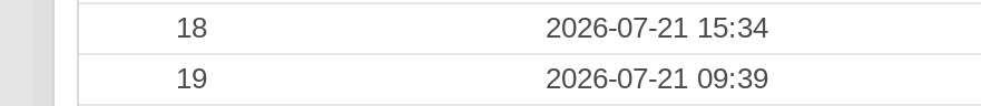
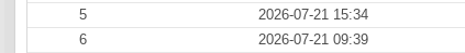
[176,11,207,44] 18 -> [79,6,87,23] 5
[176,62,207,95] 19 -> [79,31,87,48] 6

